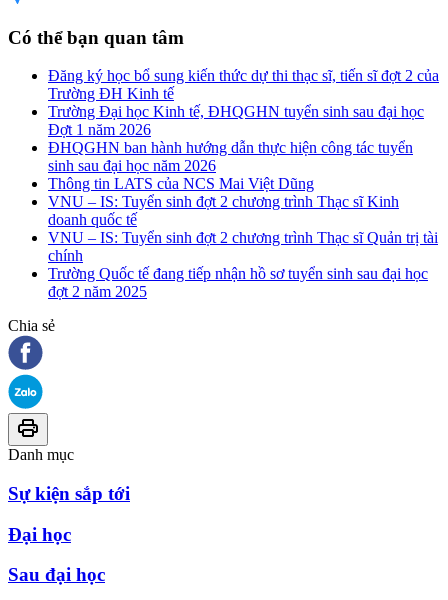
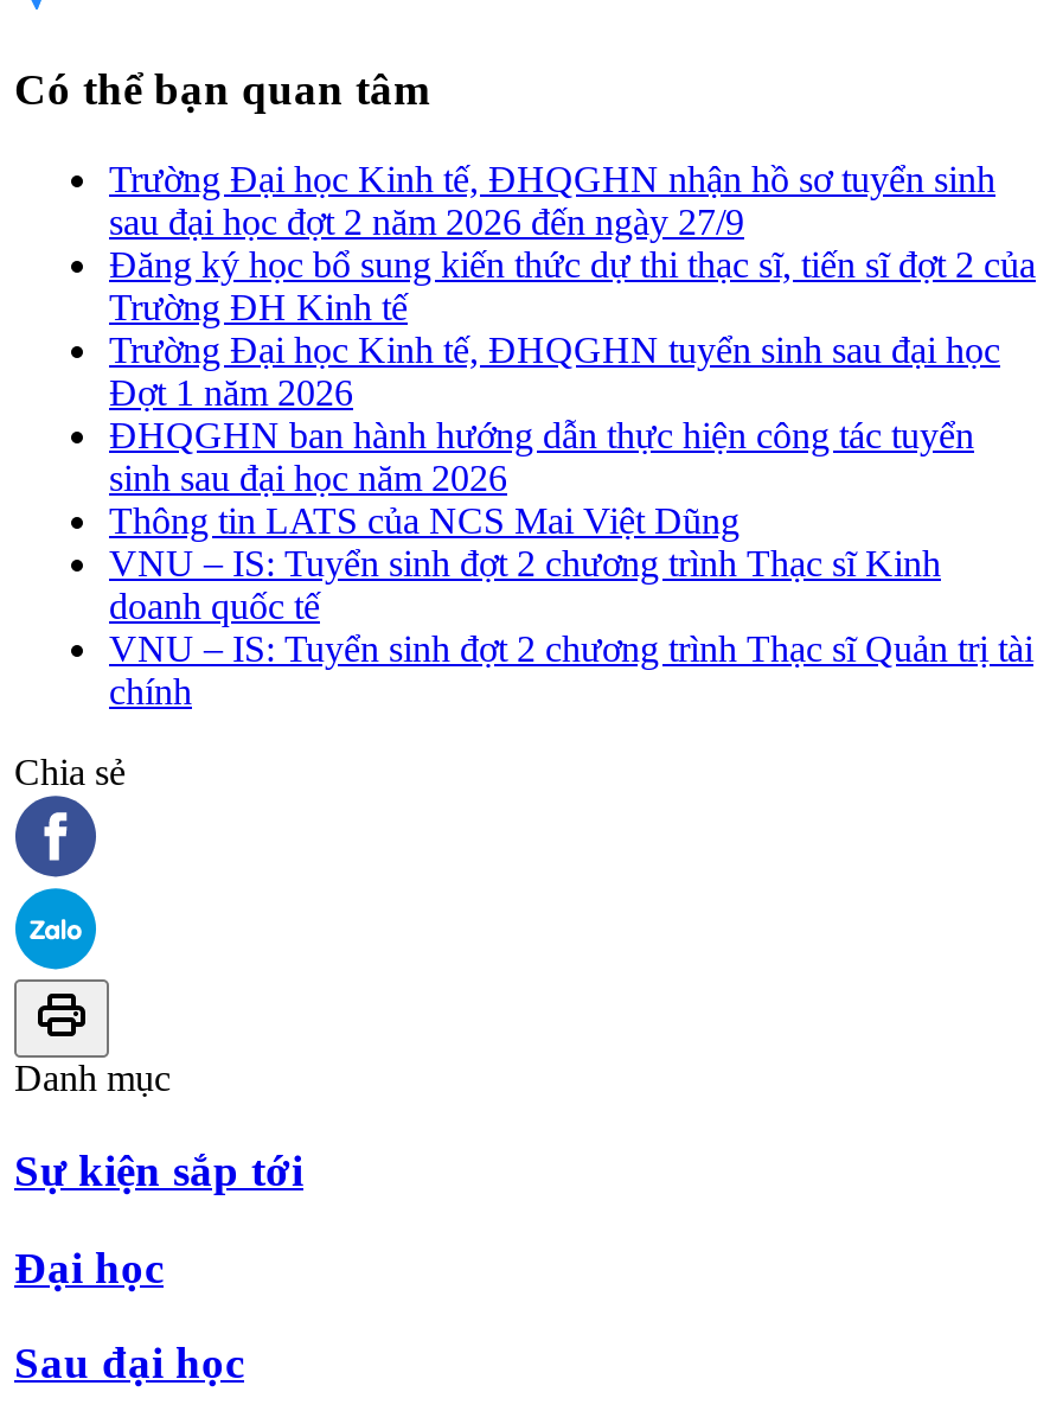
none -> [109,159,995,242] Trường Đại học Kinh tế, ĐHQGHN nhận hồ sơ tuyển sinh | sau đại học đợt 2 năm 2026 đến ngày 27/9
moved [48,67,439,264] -> [109,245,1036,712]: Đăng ký học bổ sung kiến thức dự thi thạc sĩ, tiến sĩ đợt 2 của | Trường ĐH Kinh tế | Trường Đại học Kinh tế, ĐHQGHN tuyển sinh sau đại học | ... | VNU – IS: Tuyển sinh đợt 2 chương trình Thạc sĩ Quản trị tài | chính
[48,265,428,300] Trường Quốc tế đang tiếp nhận hồ sơ tuyển sinh sau đại học | đợt 2 năm 2025 -> none

